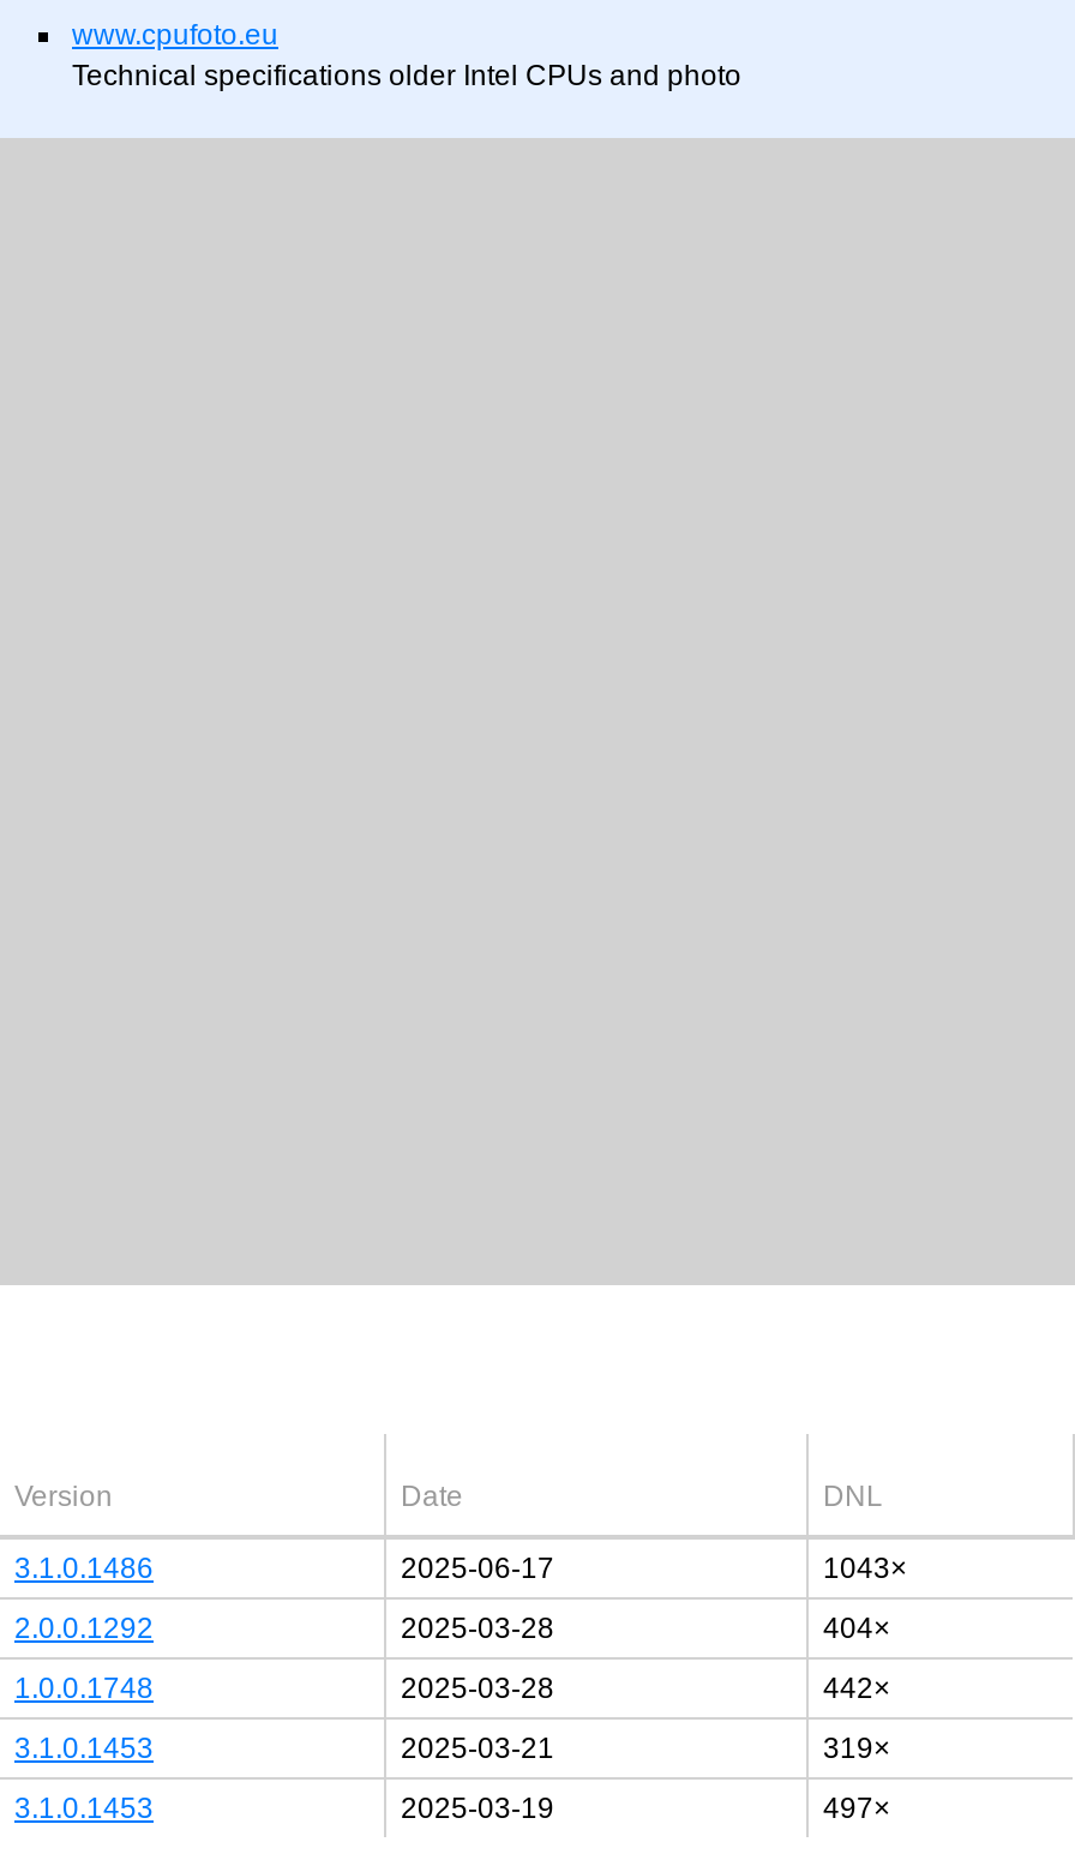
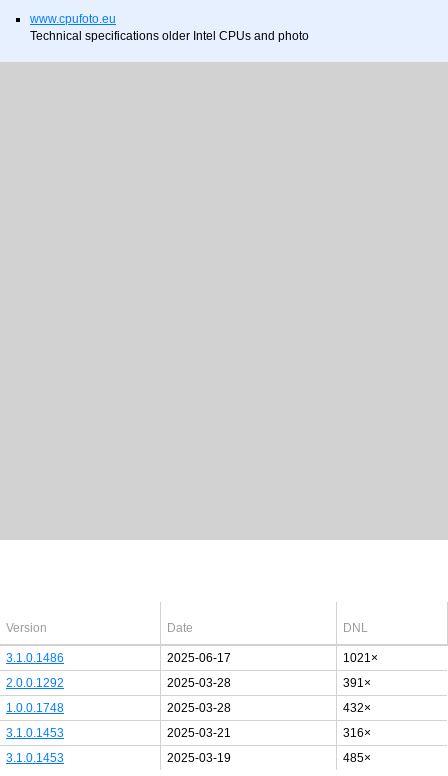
[823,1552,907,1585] 1043× -> [343,651,378,665] 1021×
[823,1612,890,1645] 404× -> [343,676,371,690] 391×
[823,1672,890,1705] 442× -> [343,701,371,715] 432×
[823,1732,890,1765] 319× -> [343,726,371,740] 316×
[823,1792,890,1825] 497× -> [343,751,371,765] 485×

